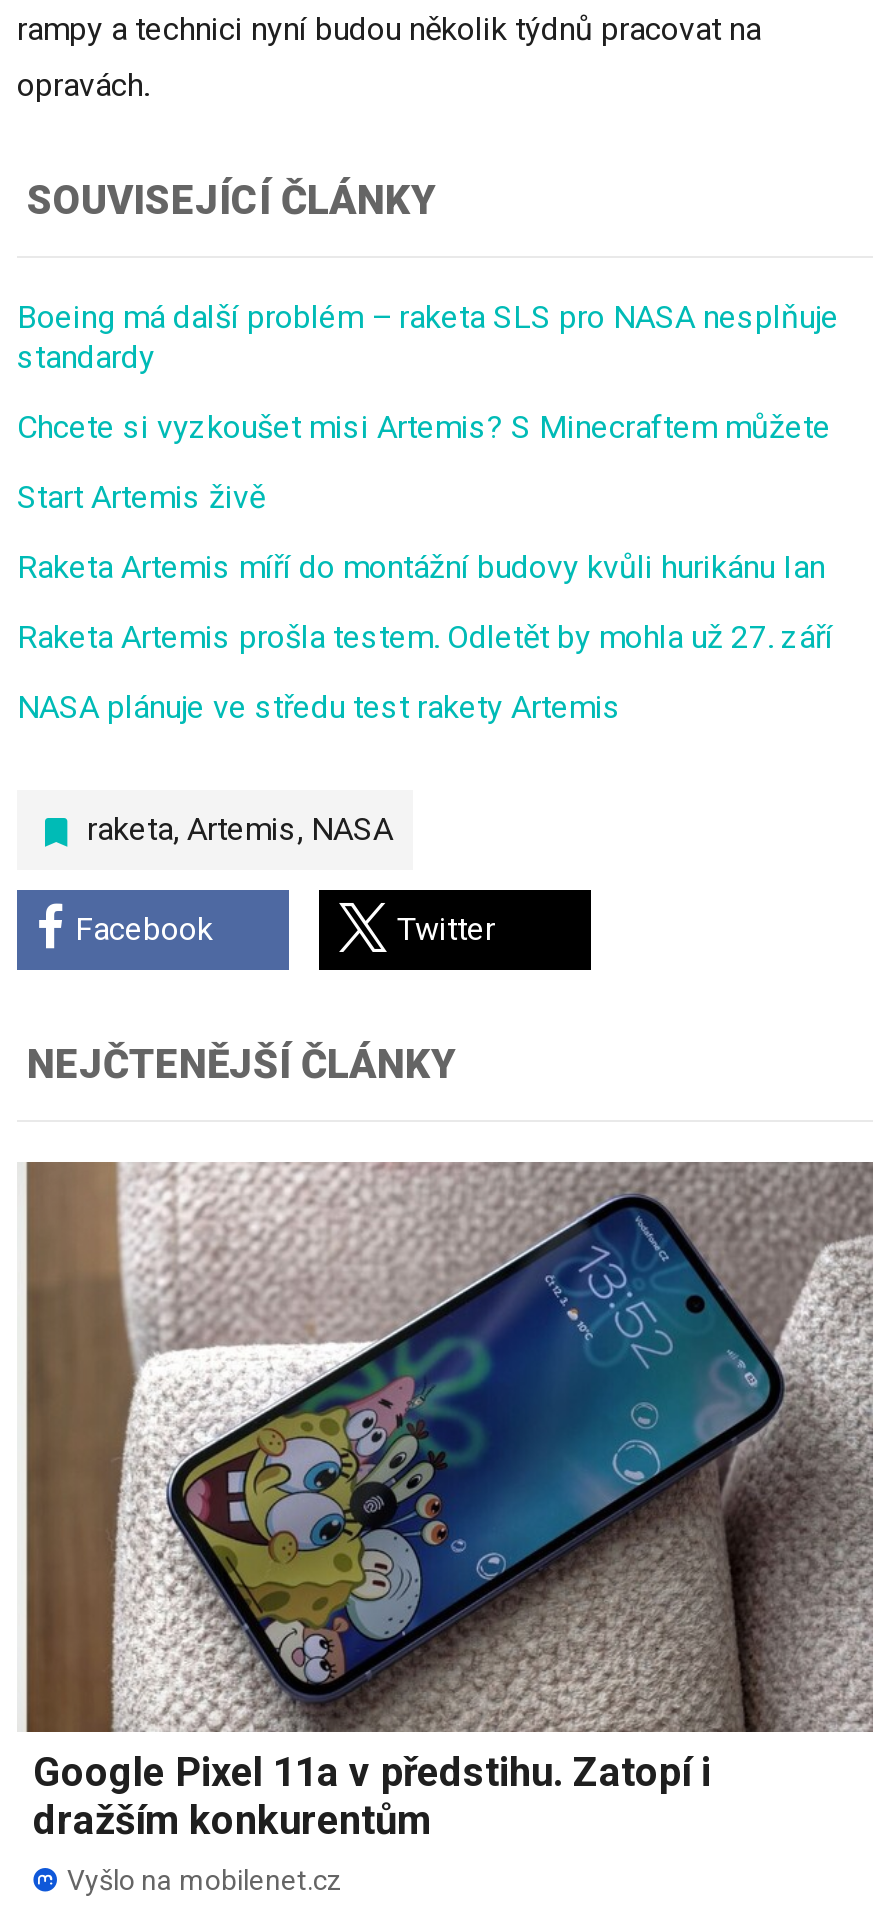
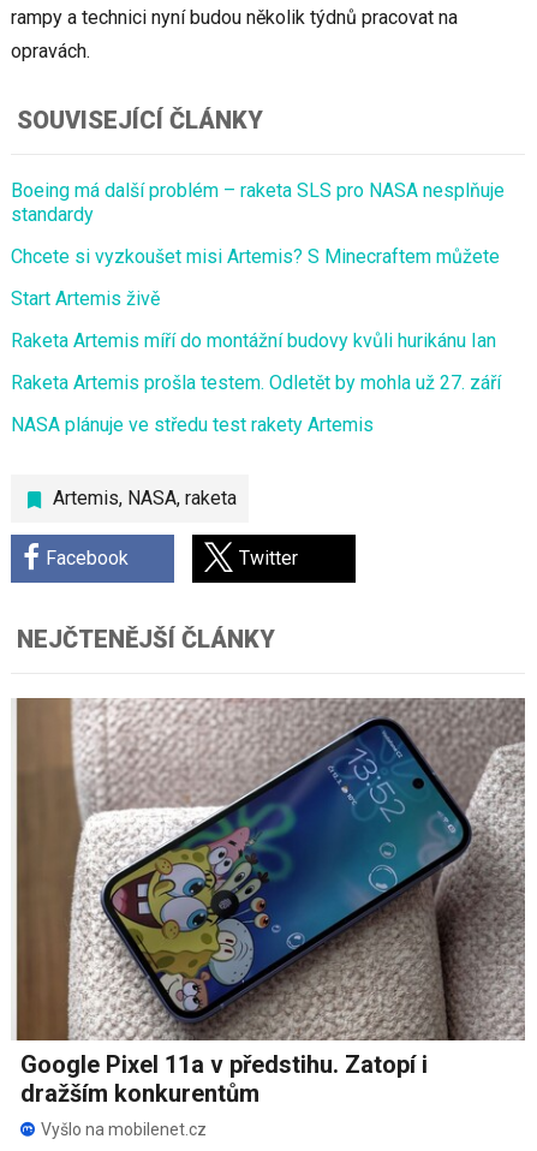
[87,810,393,848] raketa, Artemis, NASA -> [53,486,237,509] Artemis, NASA, raketa

